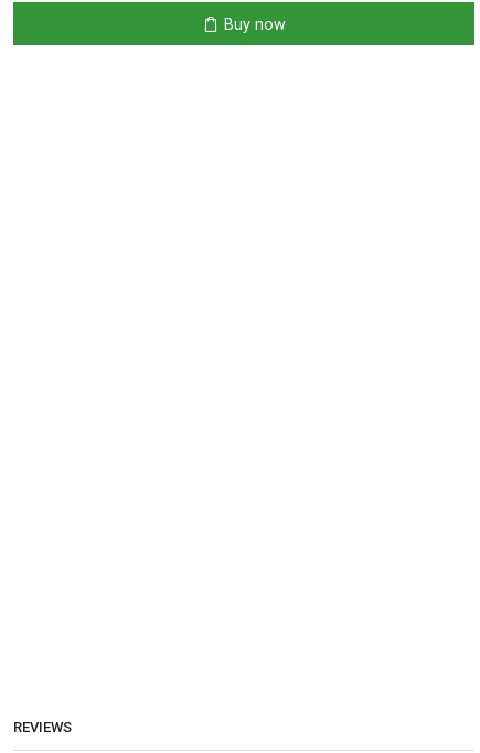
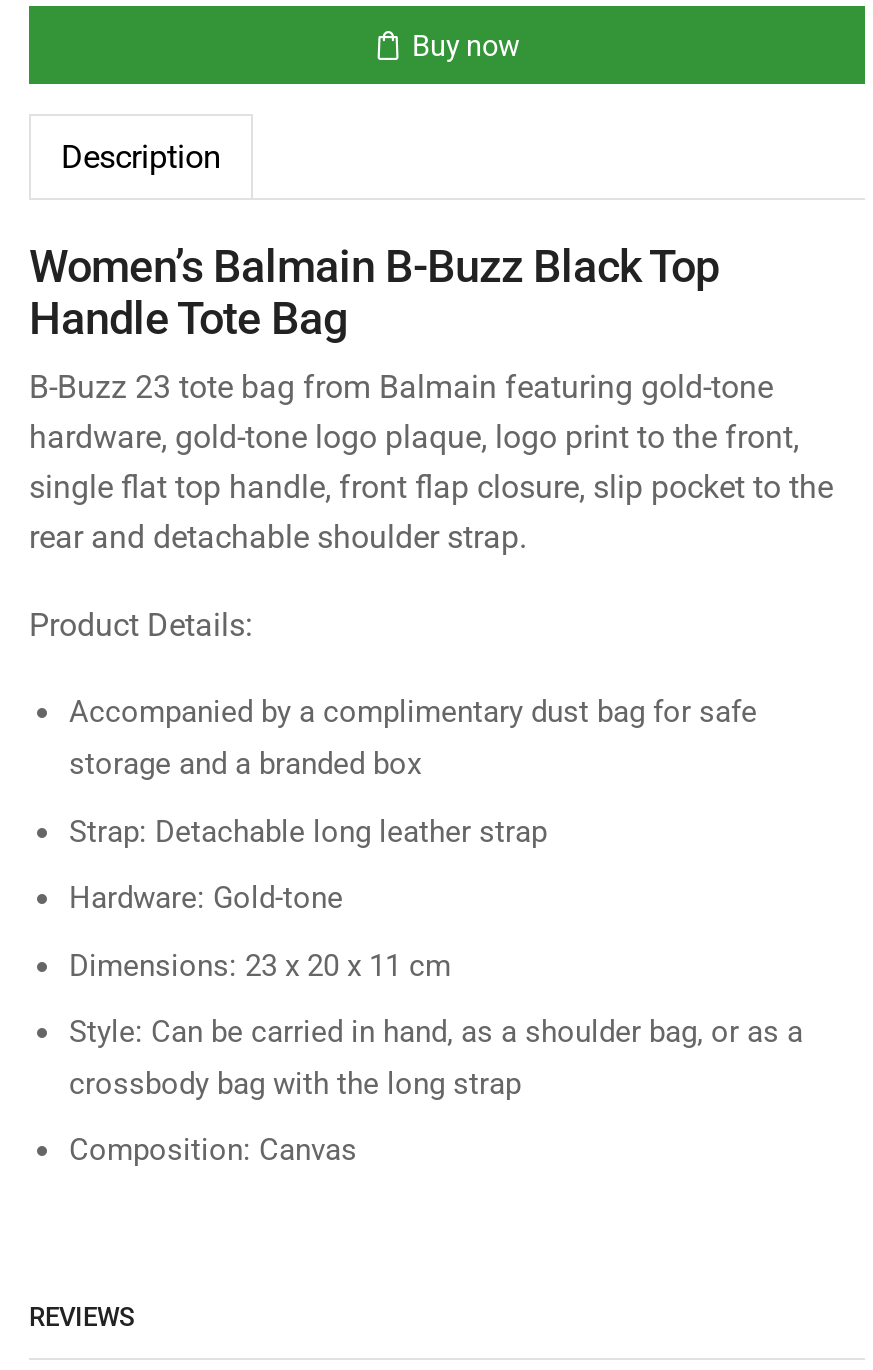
none -> [29,138,833,1169] Description | Women’s Balmain B-Buzz Black Top | Handle Tote Bag | B-Buzz 23 tote bag from Balmain featuring gold-tone | hardware, gold-tone logo plaque, logo print to the front, | single flat top handle, front flap closure, slip pocket to the | rear and detachable shoulder strap. | Product Details: | Accompanied by a complimentary dust bag for safe | storage and a branded box | Strap: Detachable long leather strap | Hardware: Gold-tone | Dimensions: 23 x 20 x 11 cm | Style: Can be carried in hand, as a shoulder bag, or as a | crossbody bag with the long strap | Composition: Canvas

